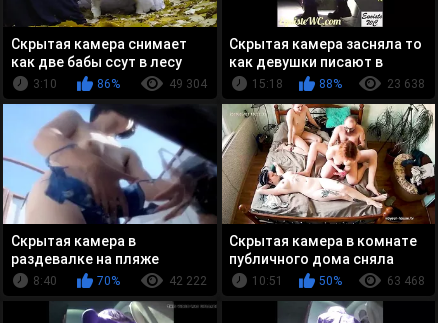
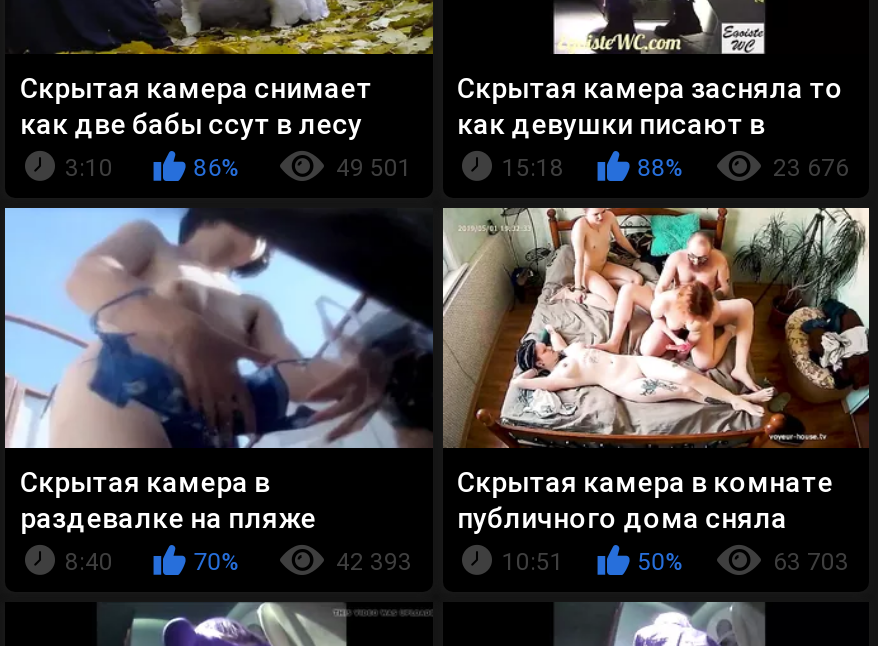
[168,77,206,91] 49 304 -> [336,154,412,182] 49 501
[387,77,425,91] 23 638 -> [773,154,849,182] 23 676
[168,274,206,288] 42 222 -> [336,549,412,577] 42 393
[387,274,425,288] 63 468 -> [773,549,849,577] 63 703

